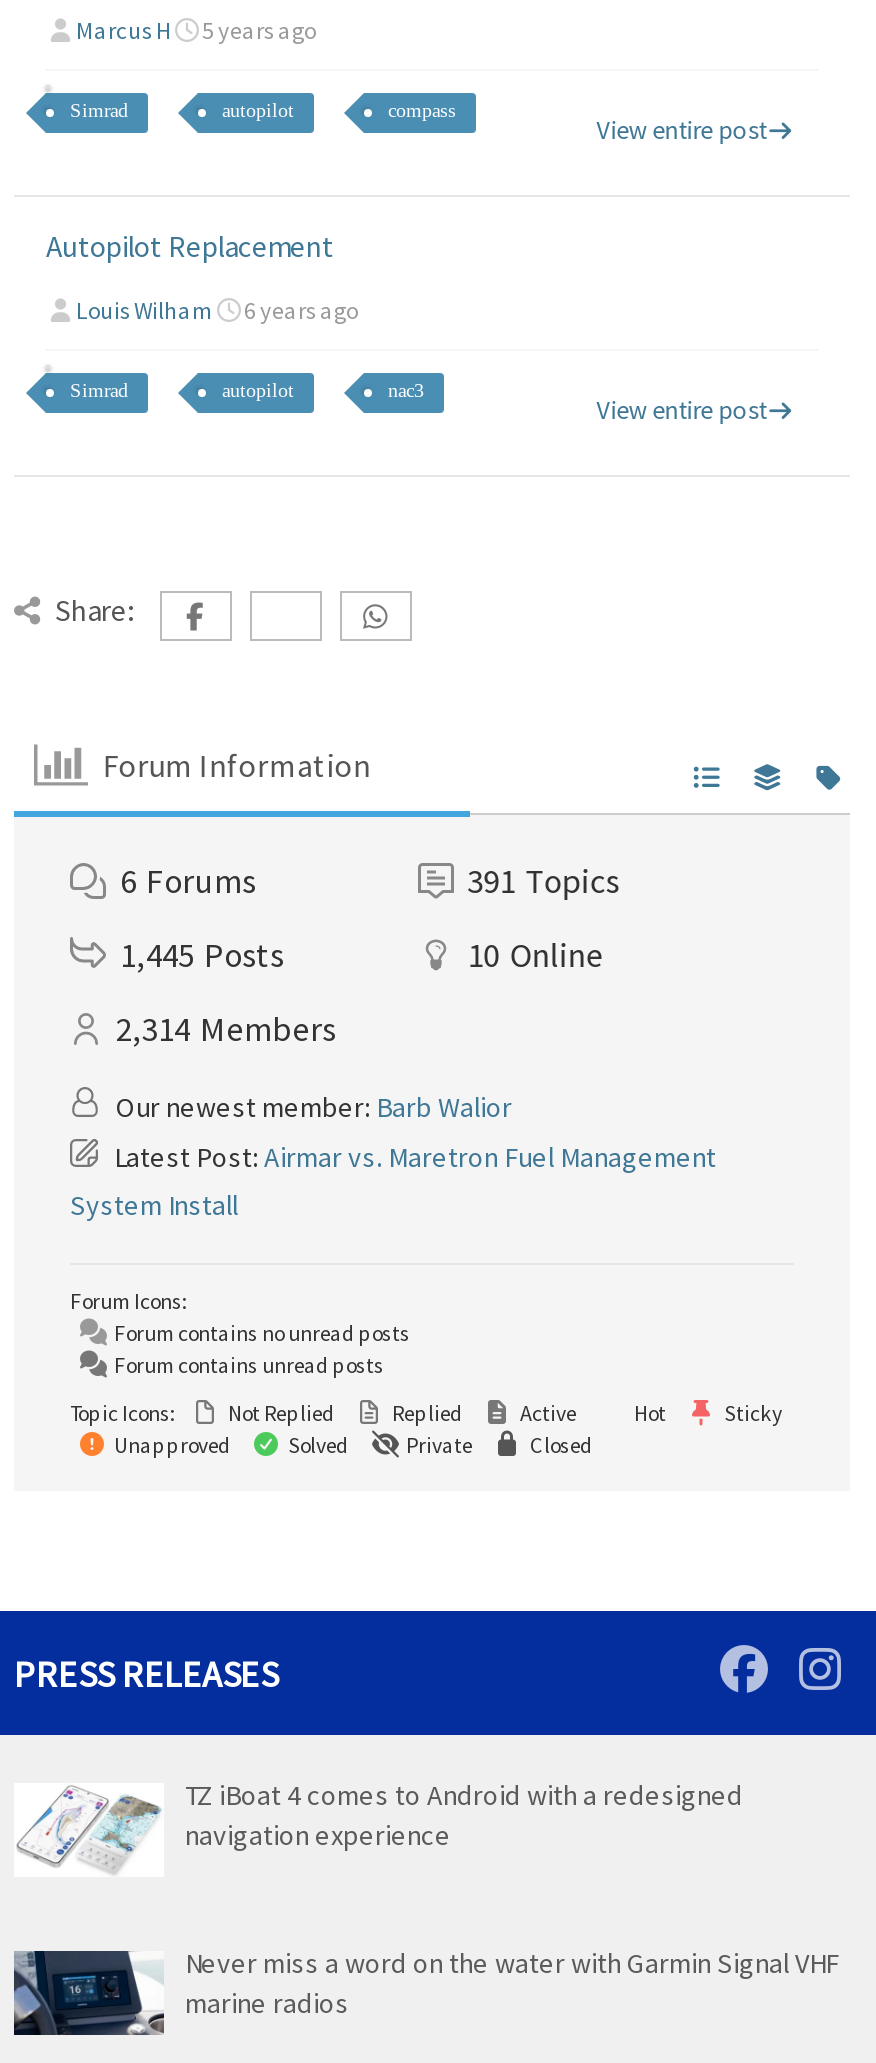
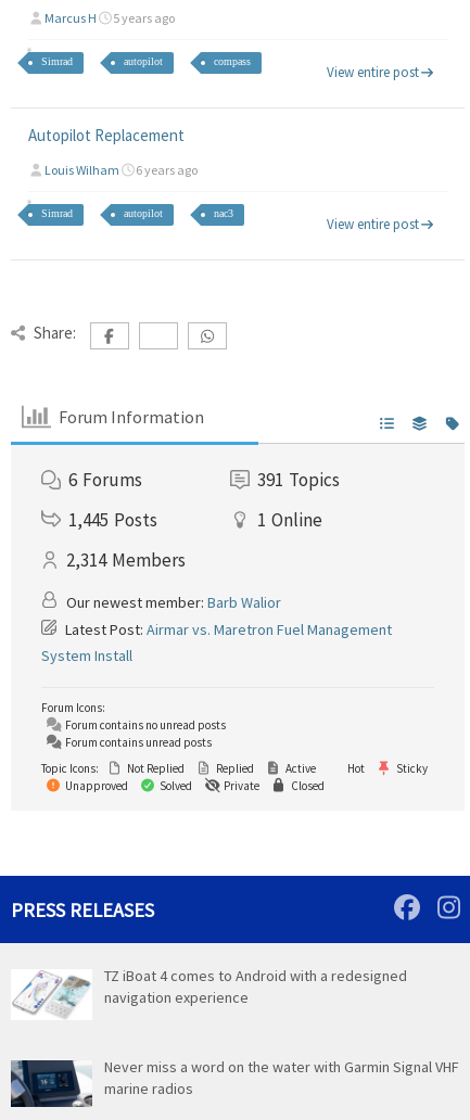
[468,933,604,977] 10 Online -> [257,508,322,532] 1 Online

